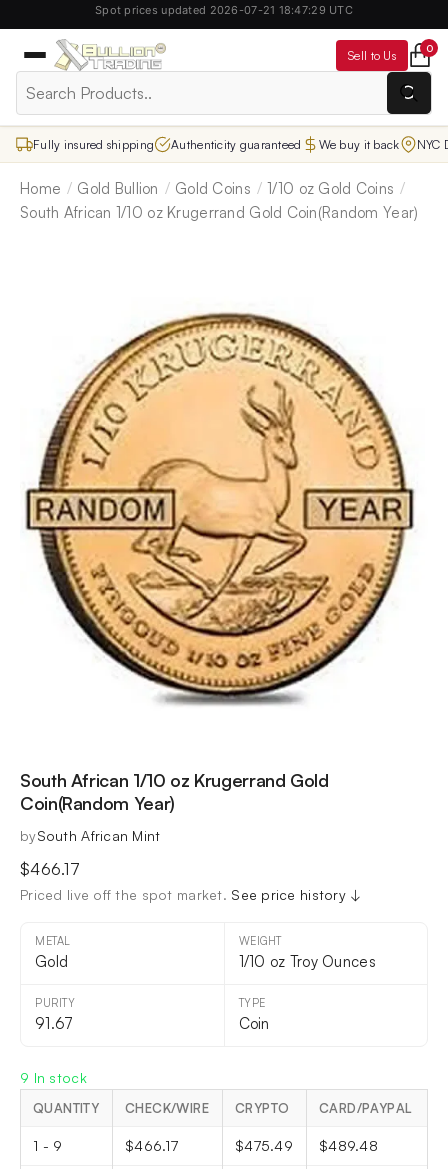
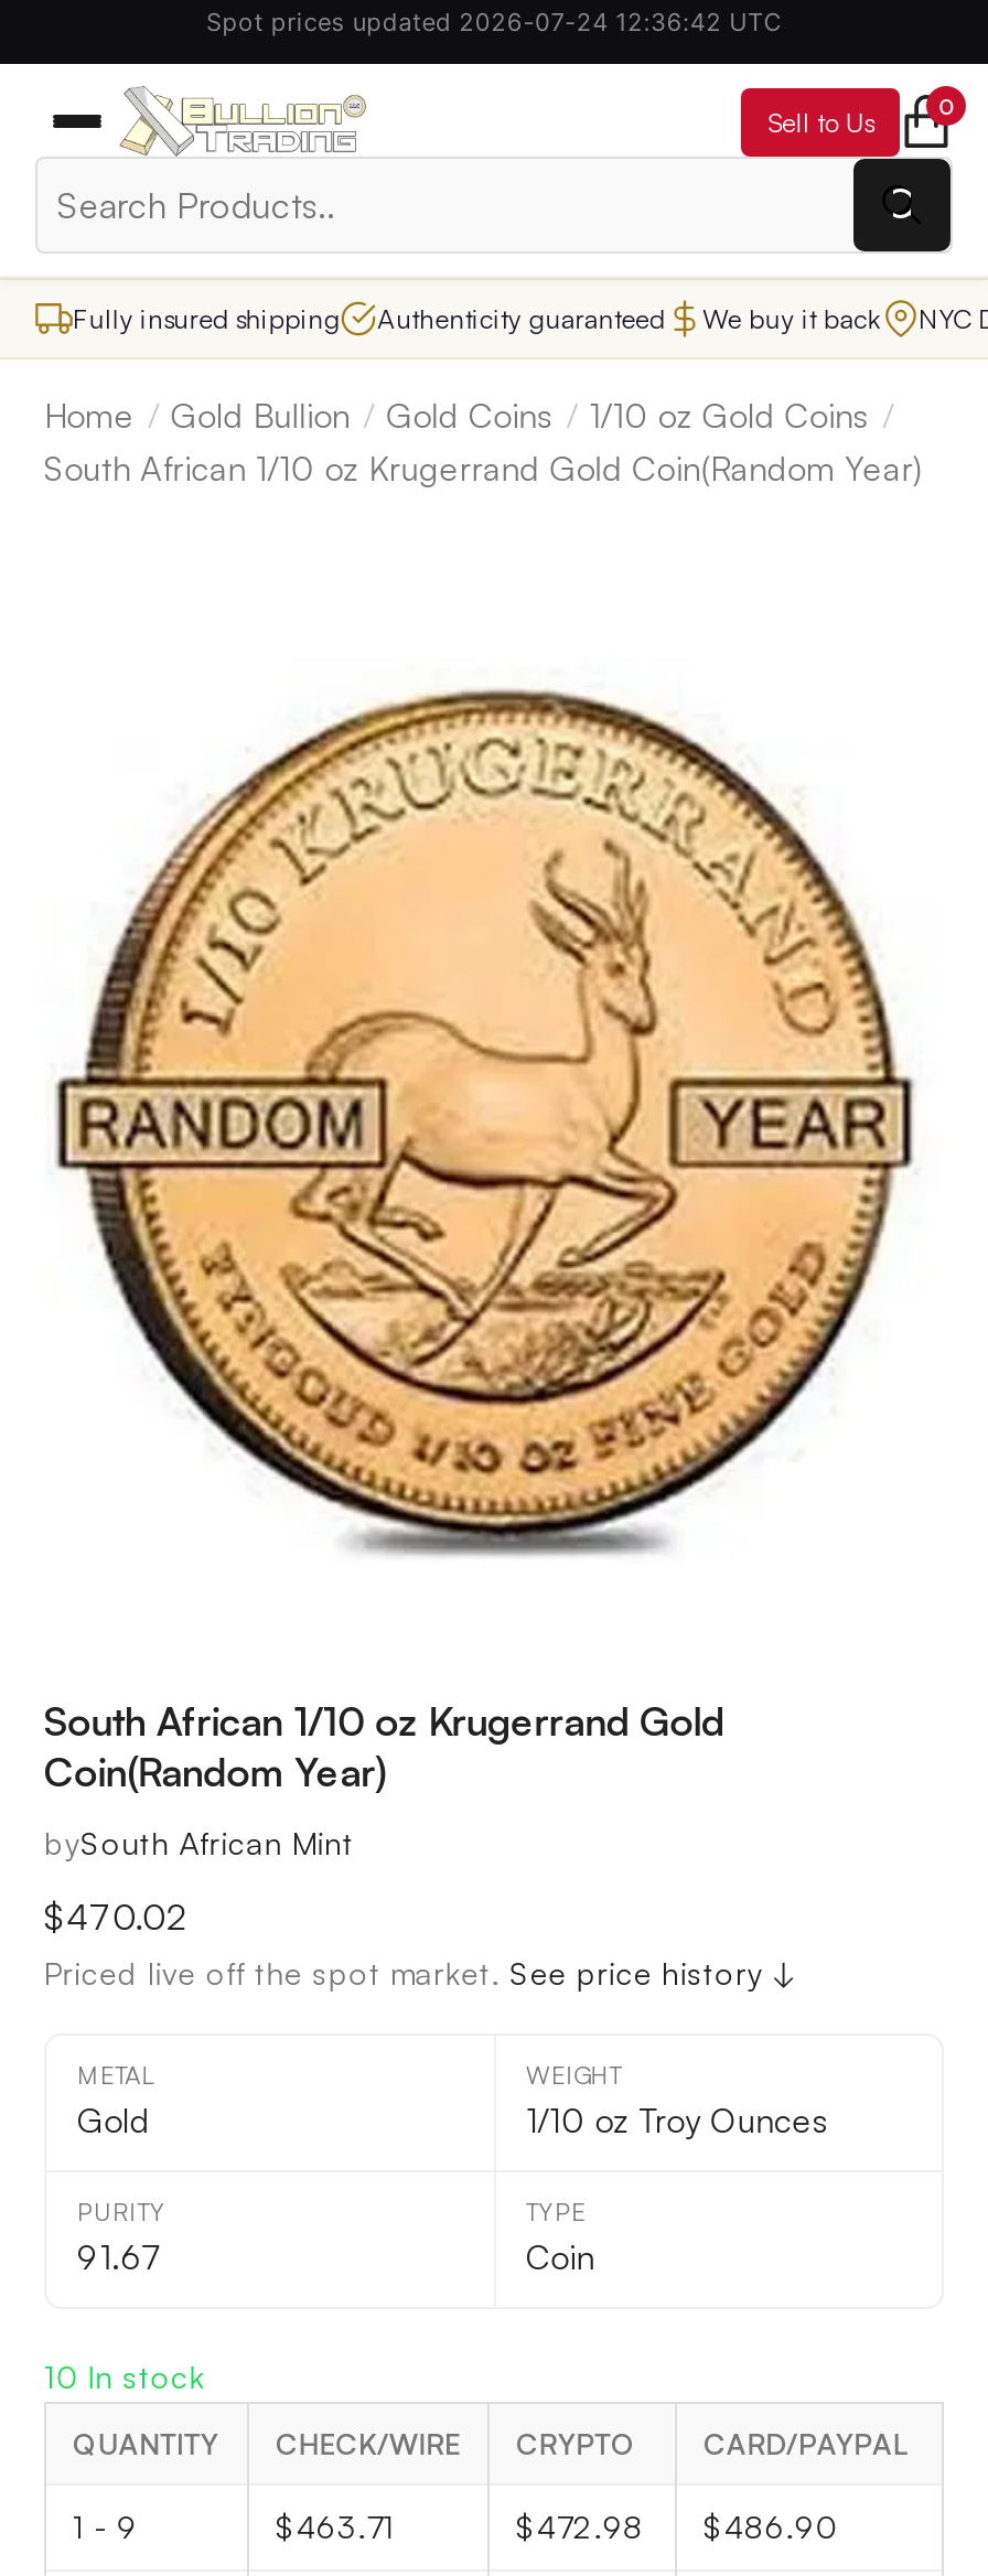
[95,3,353,17] Spot prices updated 2026-07-21 18:47:29 UTC -> [206,7,782,37] Spot prices updated 2026-07-24 12:36:42 UTC
[20,859,80,879] $466.17 -> [44,1895,187,1939] $470.02
[20,1069,87,1086] 9 In stock -> [44,2359,205,2396] 10 In stock
[125,1137,178,1154] $466.17 -> [276,2509,395,2546] $463.71
[235,1137,293,1154] $475.49 -> [516,2509,644,2546] $472.98
[319,1137,378,1154] $489.48 -> [704,2509,838,2546] $486.90

